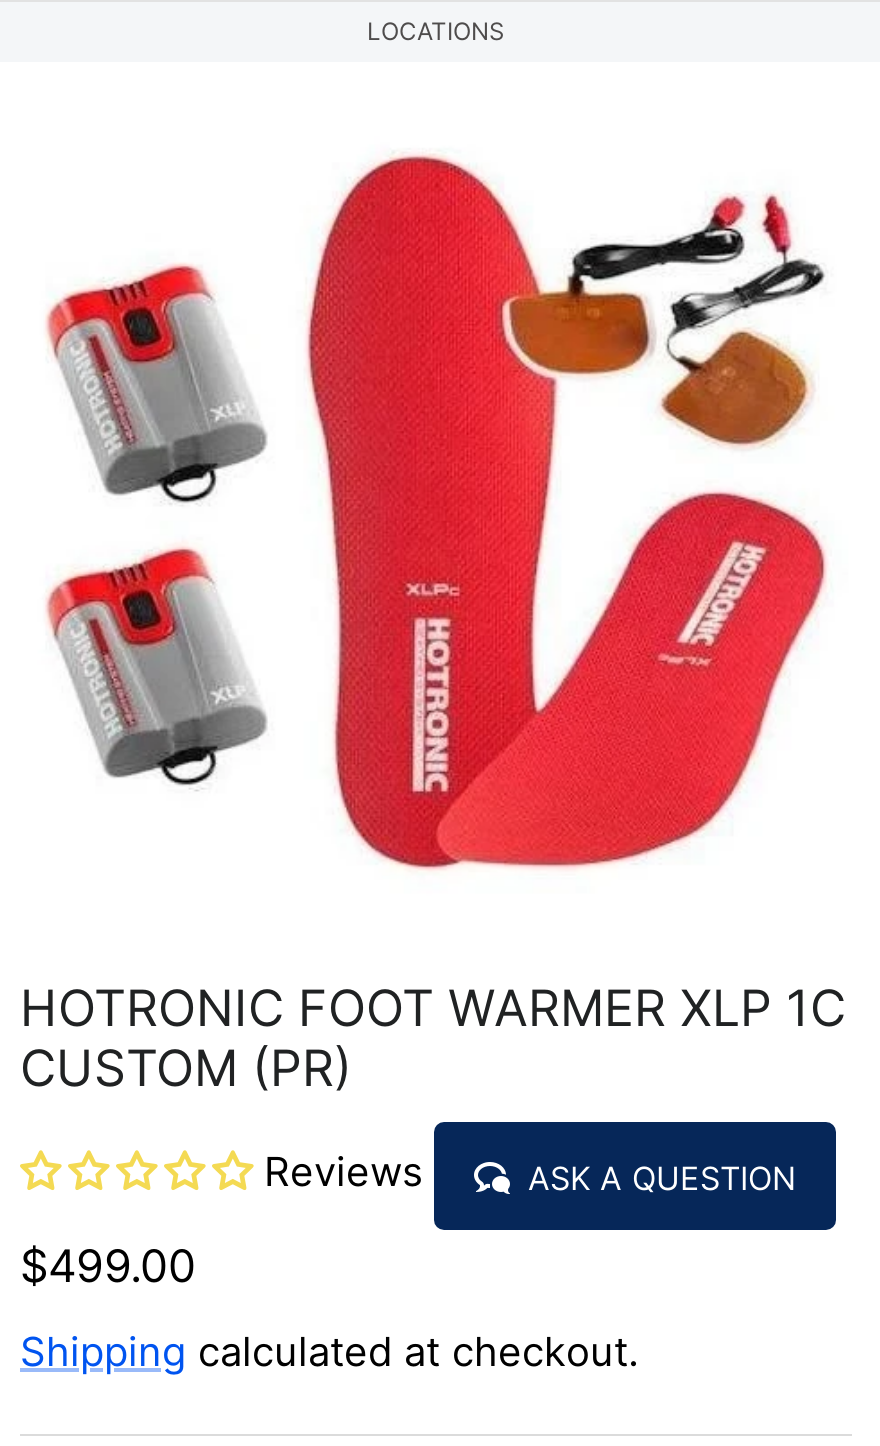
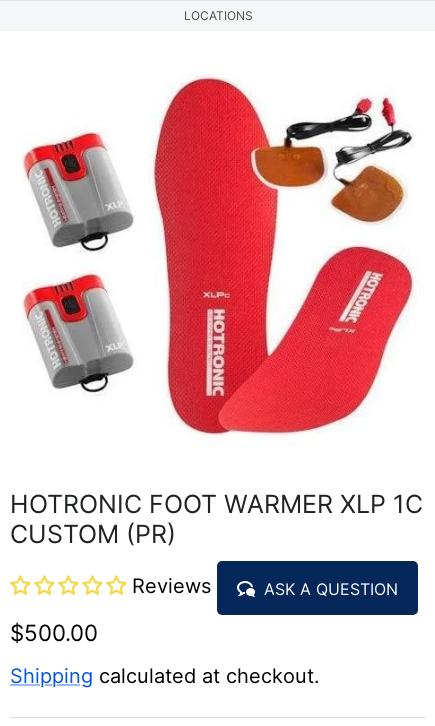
[20,1238,196,1292] $499.00 -> [10,619,98,646] $500.00

